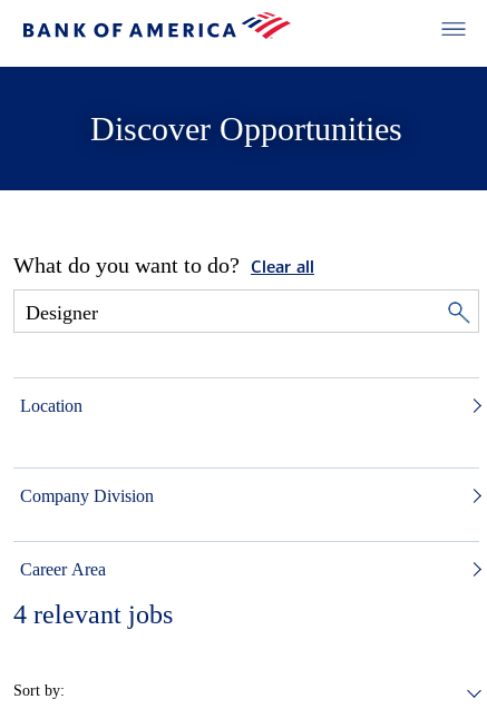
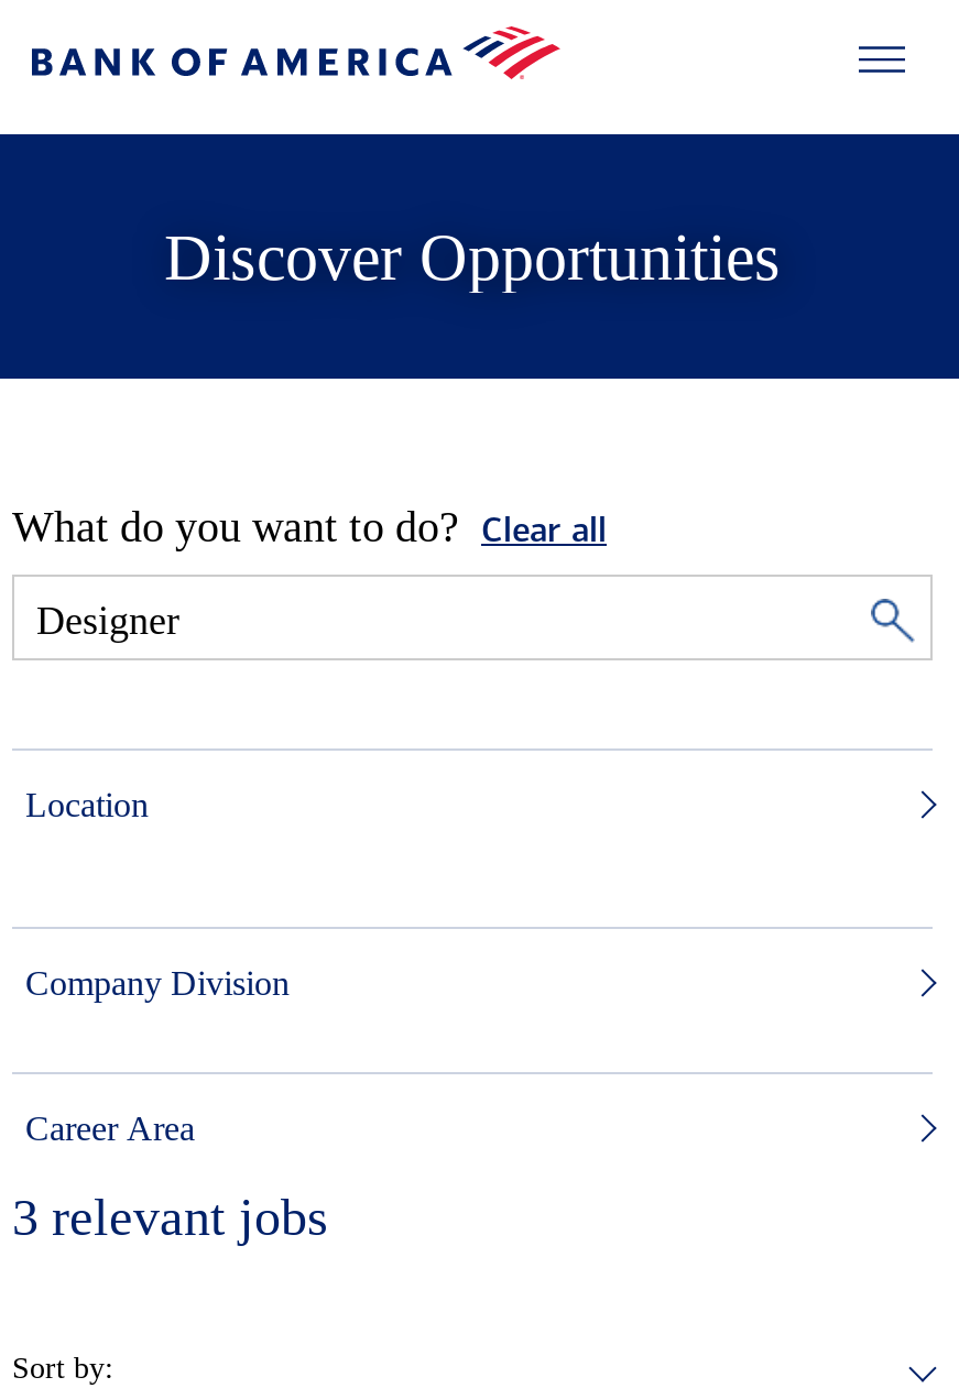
[13,600,173,629] 4 relevant jobs -> [12,1189,327,1246] 3 relevant jobs

